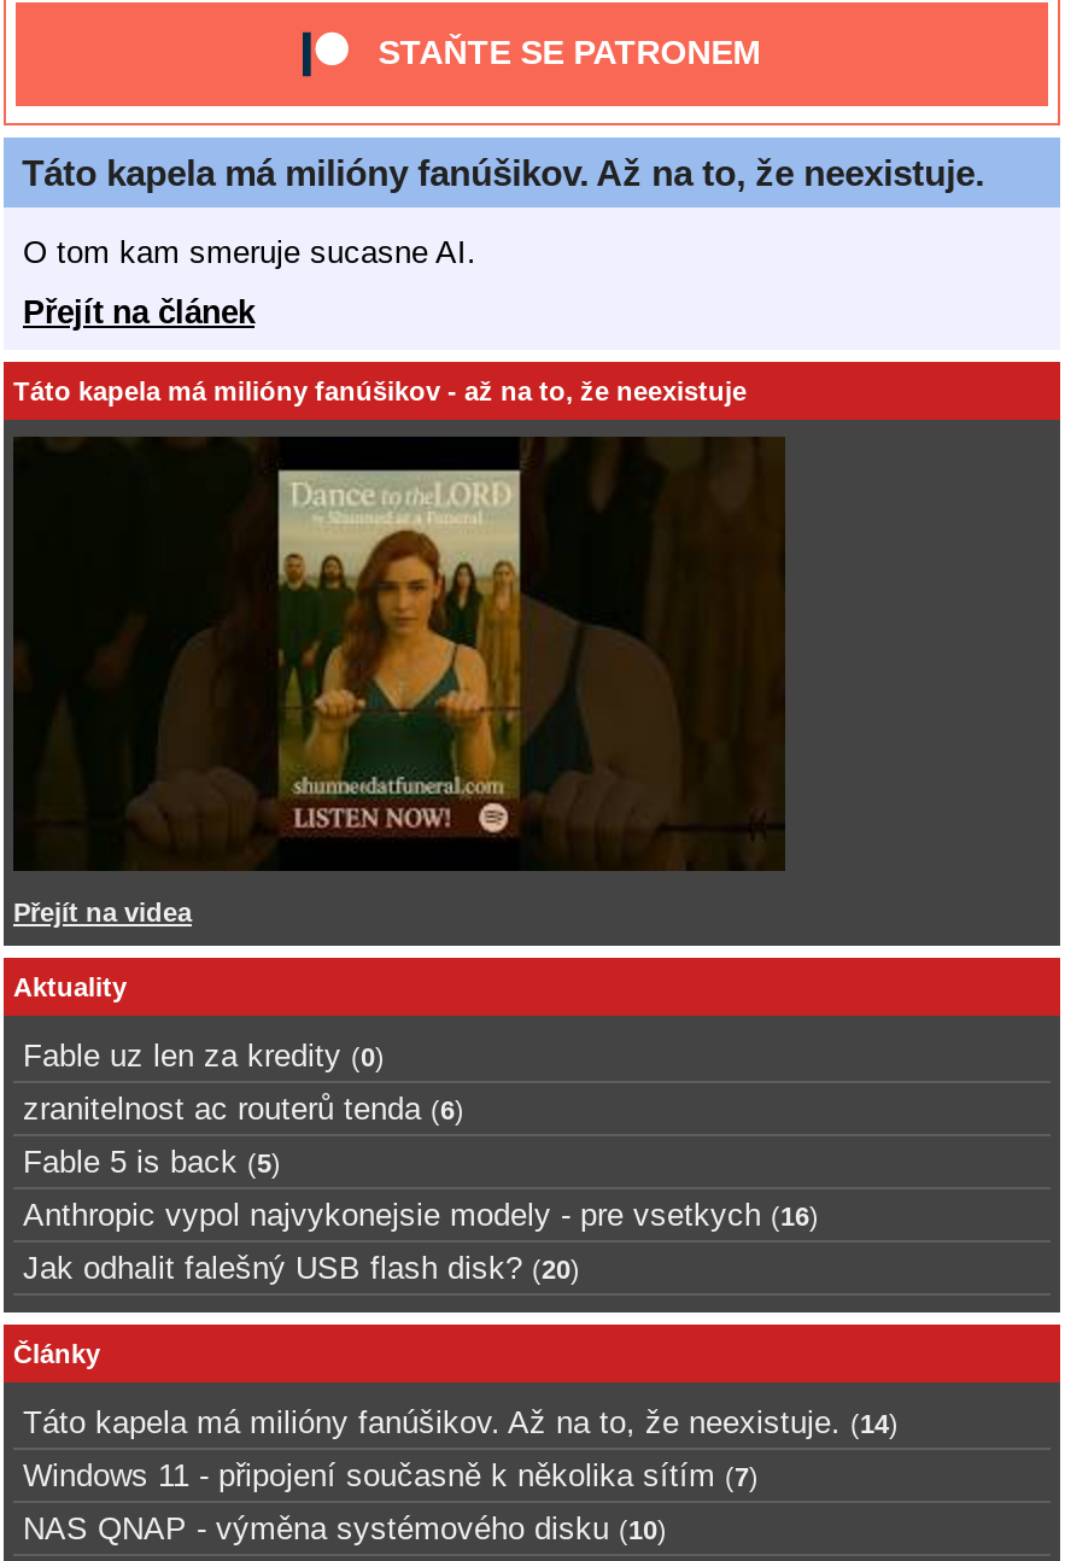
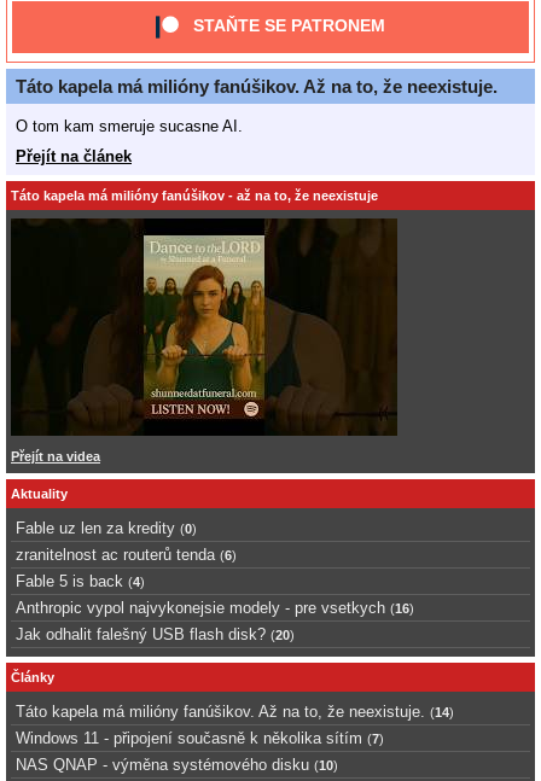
[23,1144,281,1181] Fable 5 is back (5) -> [16,573,145,591] Fable 5 is back (4)

